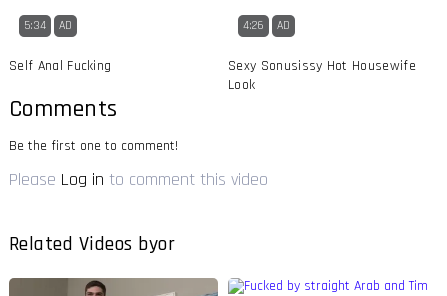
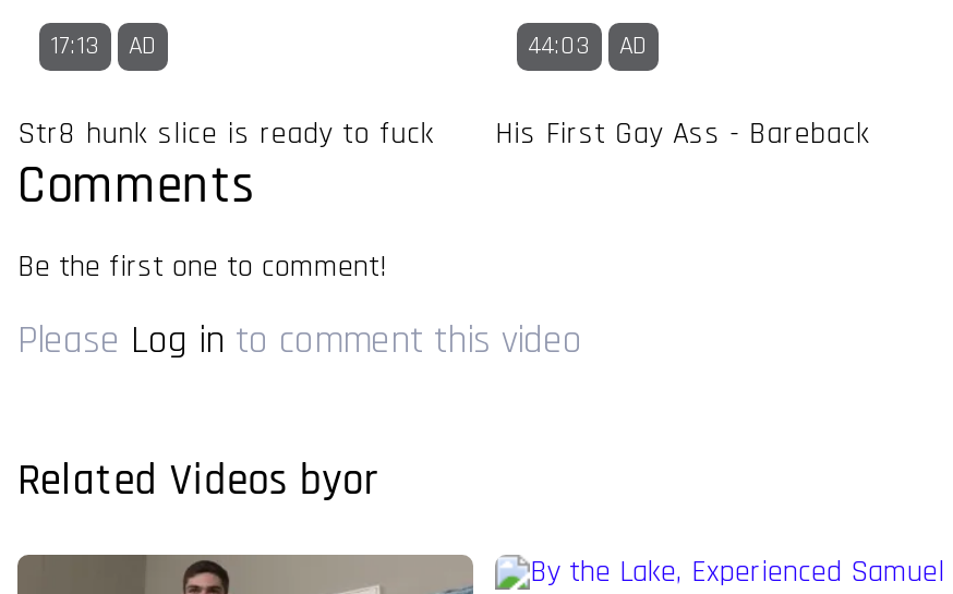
[24,18,72,33] 5:34 AD -> [50,30,157,63] 17:13 AD
[243,18,290,33] 4:26 AD -> [528,30,648,63] 44:03 AD
[9,57,111,75] Self Anal Fucking -> [17,115,434,154] Str8 hunk slice is ready to fuck
[228,57,416,94] Sexy Sonusissy Hot Housewife | Look -> [495,115,870,154] His First Gay Ass - Bareback

